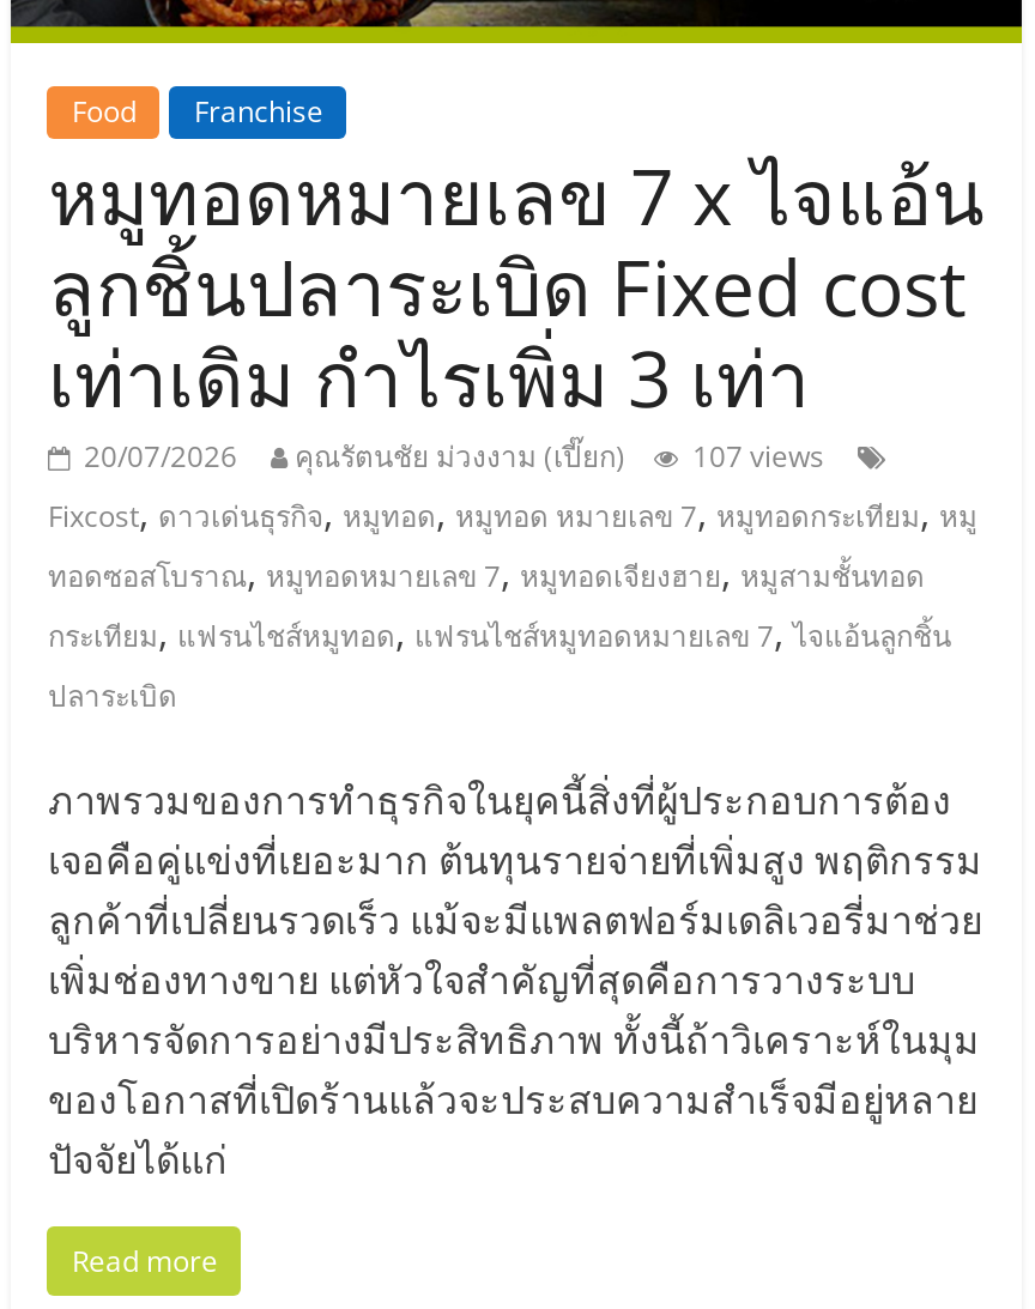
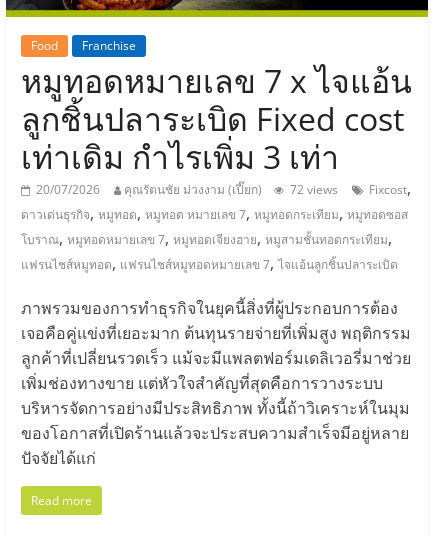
[48,434,977,715] 107 views | Fixcost,ดาวเด่นธุรกิจ,หมูทอด,หมูทอด หมายเลข 7,หมูทอดกระเทียม,หมู | ทอดซอสโบราณ,หมูทอดหมายเลข 7,หมูทอดเจียงฮาย,หมูสามชั้นทอด | กระเทียม,แฟรนไชส์หมูทอด,แฟรนไชส์หมูทอดหมายเลข 7,ไจแอ้นลูกชิ้น | ปลาระเบิด -> [21,177,411,274] 72 views | Fixcost, | ดาวเด่นธุรกิจ,หมูทอด,หมูทอด หมายเลข 7,หมูทอดกระเทียม,หมูทอดซอส | โบราณ,หมูทอดหมายเลข 7,หมูทอดเจียงฮาย,หมูสามชั้นทอดกระเทียม, | แฟรนไชส์หมูทอด,แฟรนไชส์หมูทอดหมายเลข 7,ไจแอ้นลูกชิ้นปลาระเบิด

